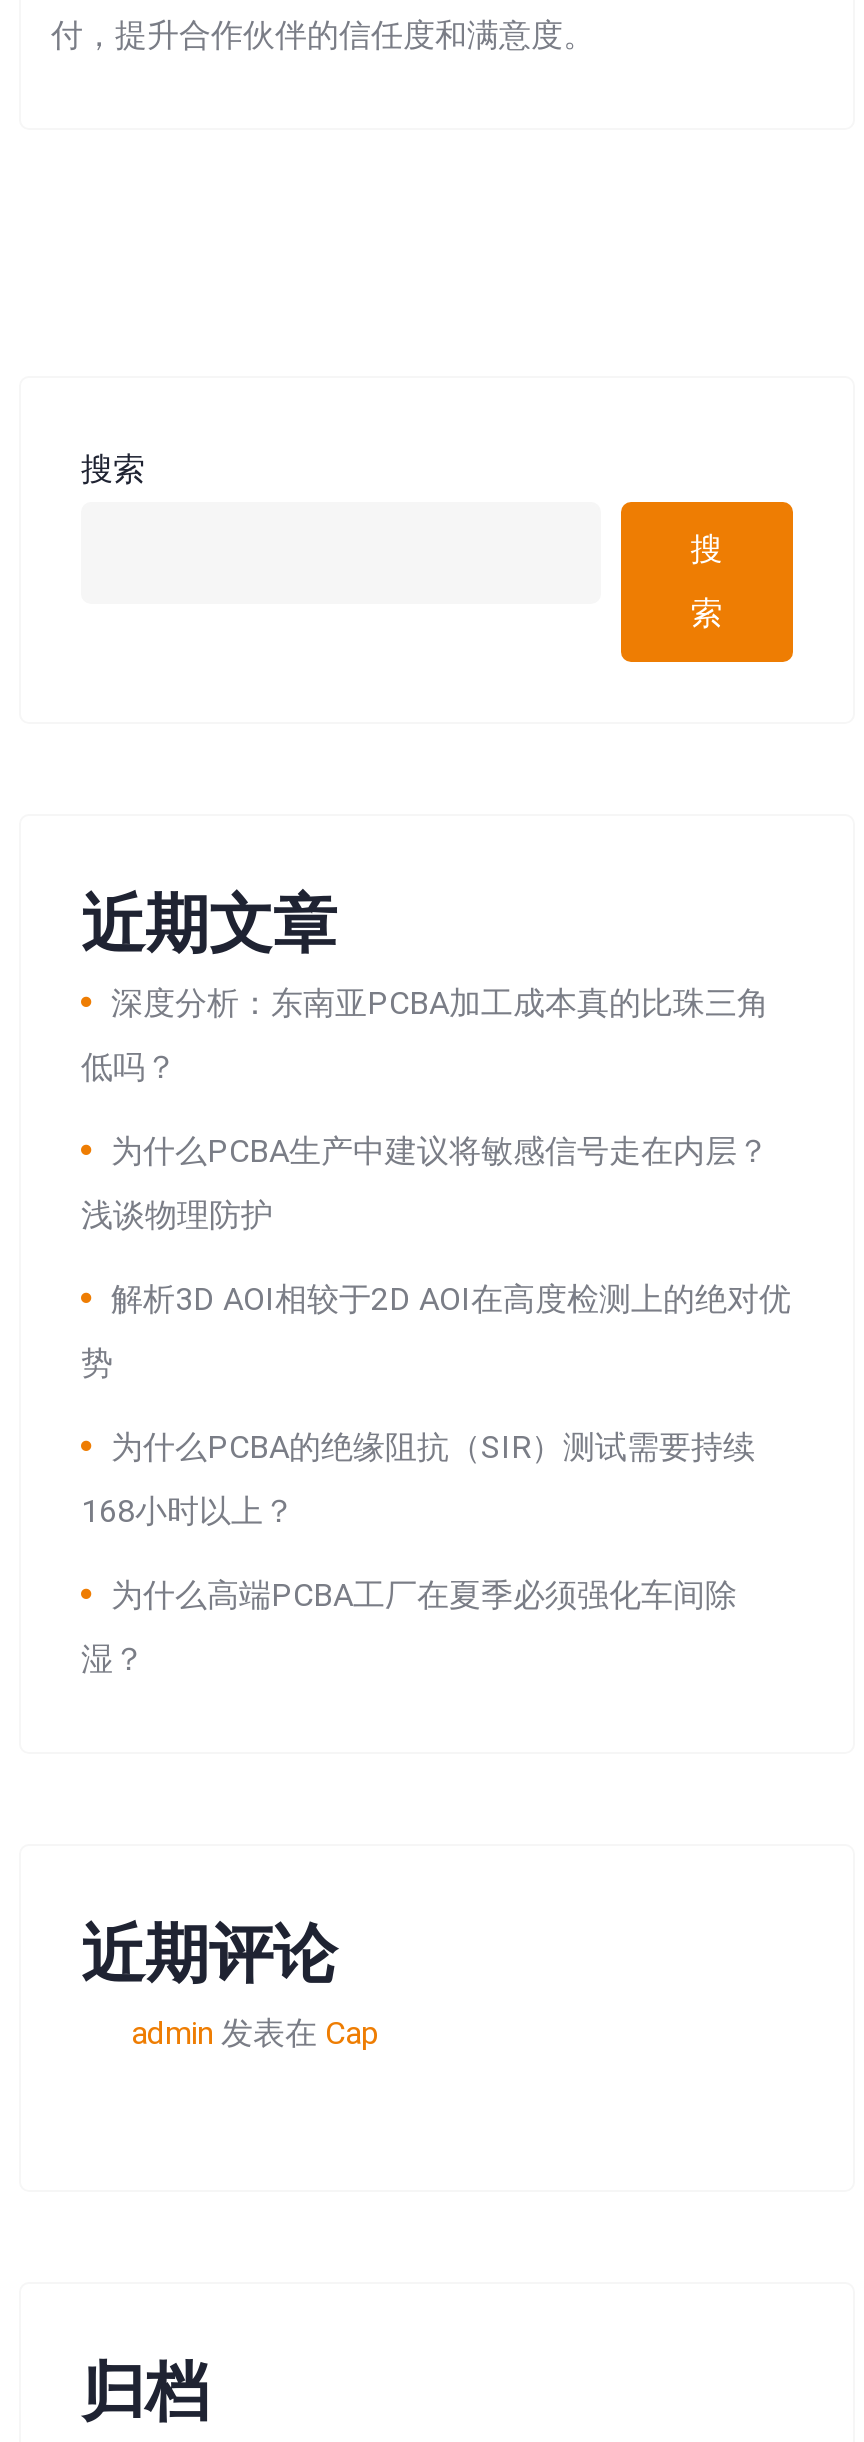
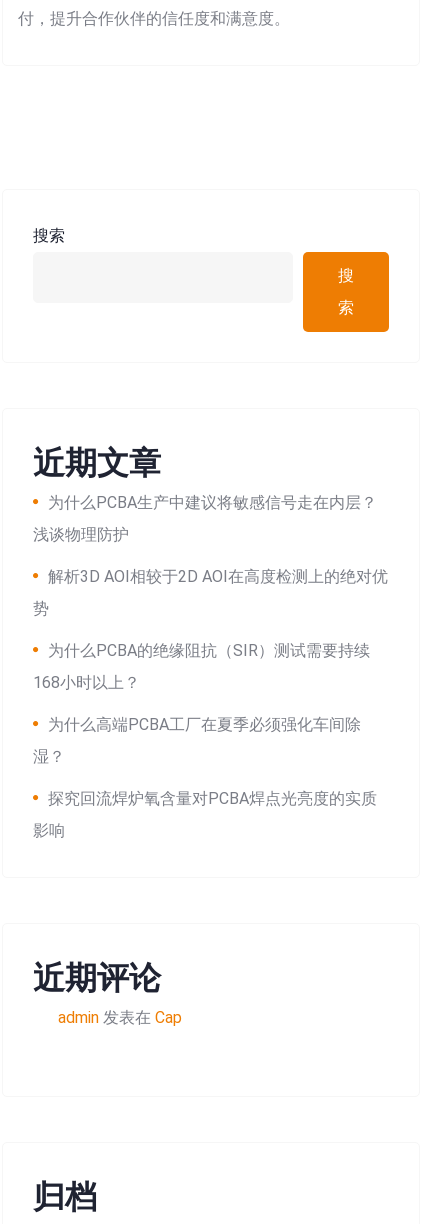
[81,983,769,1085] 深度分析：东南亚PCBA加工成本真的比珠三角 | 低吗？ -> none
moved [81,1131,791,1677] -> [33,493,388,766]: 为什么PCBA生产中建议将敏感信号走在内层？ | 浅谈物理防护 | 解析3D AOI相较于2D AOI在高度检测上的绝对优 | 势 | 为什么PCBA的绝缘阻抗（SIR）测试需要持续 | 168小时以上？ | 为什么高端PCBA工厂在夏季必须强化车间除 | 湿？
none -> [33,789,377,840] 探究回流焊炉氧含量对PCBA焊点光亮度的实质 | 影响

